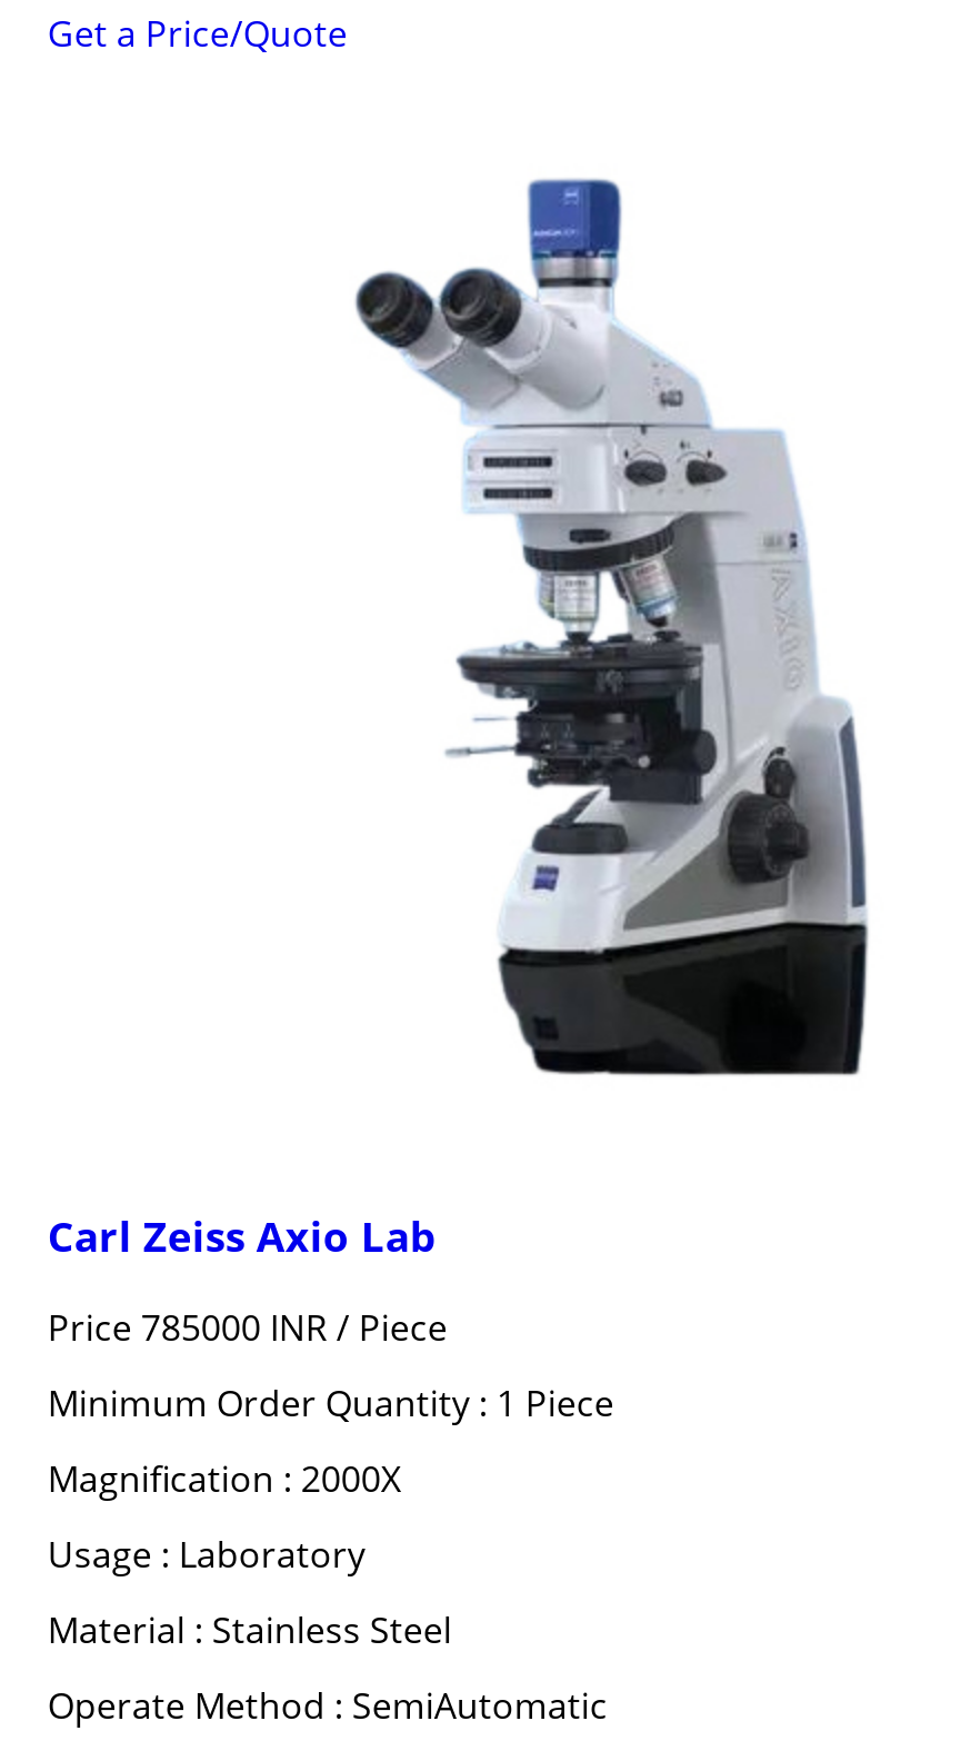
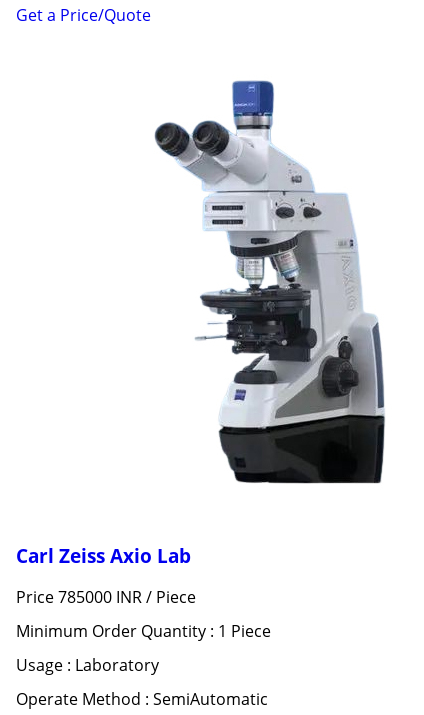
[48,1454,401,1503] Magnification : 2000X -> none
[48,1605,452,1654] Material : Stainless Steel -> none

